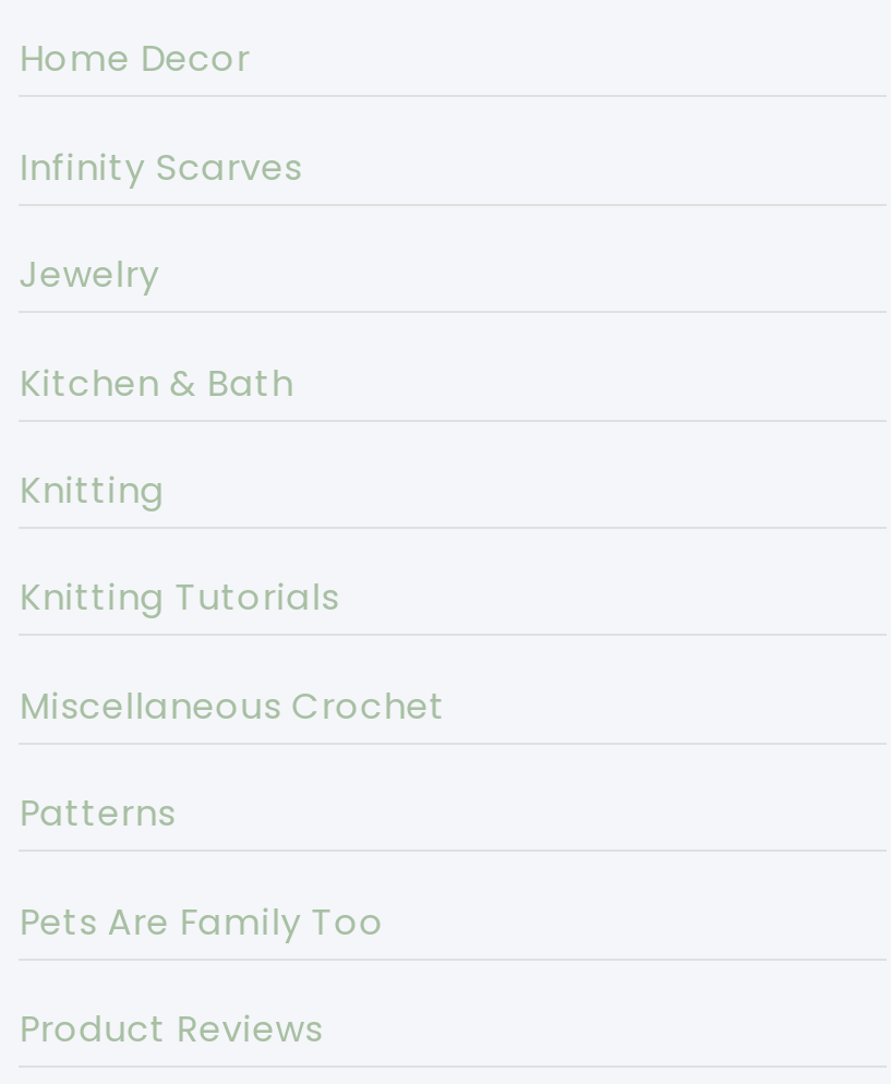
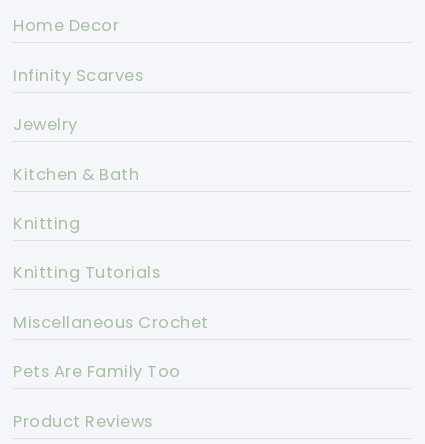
[19,789,176,839] Patterns -> none

